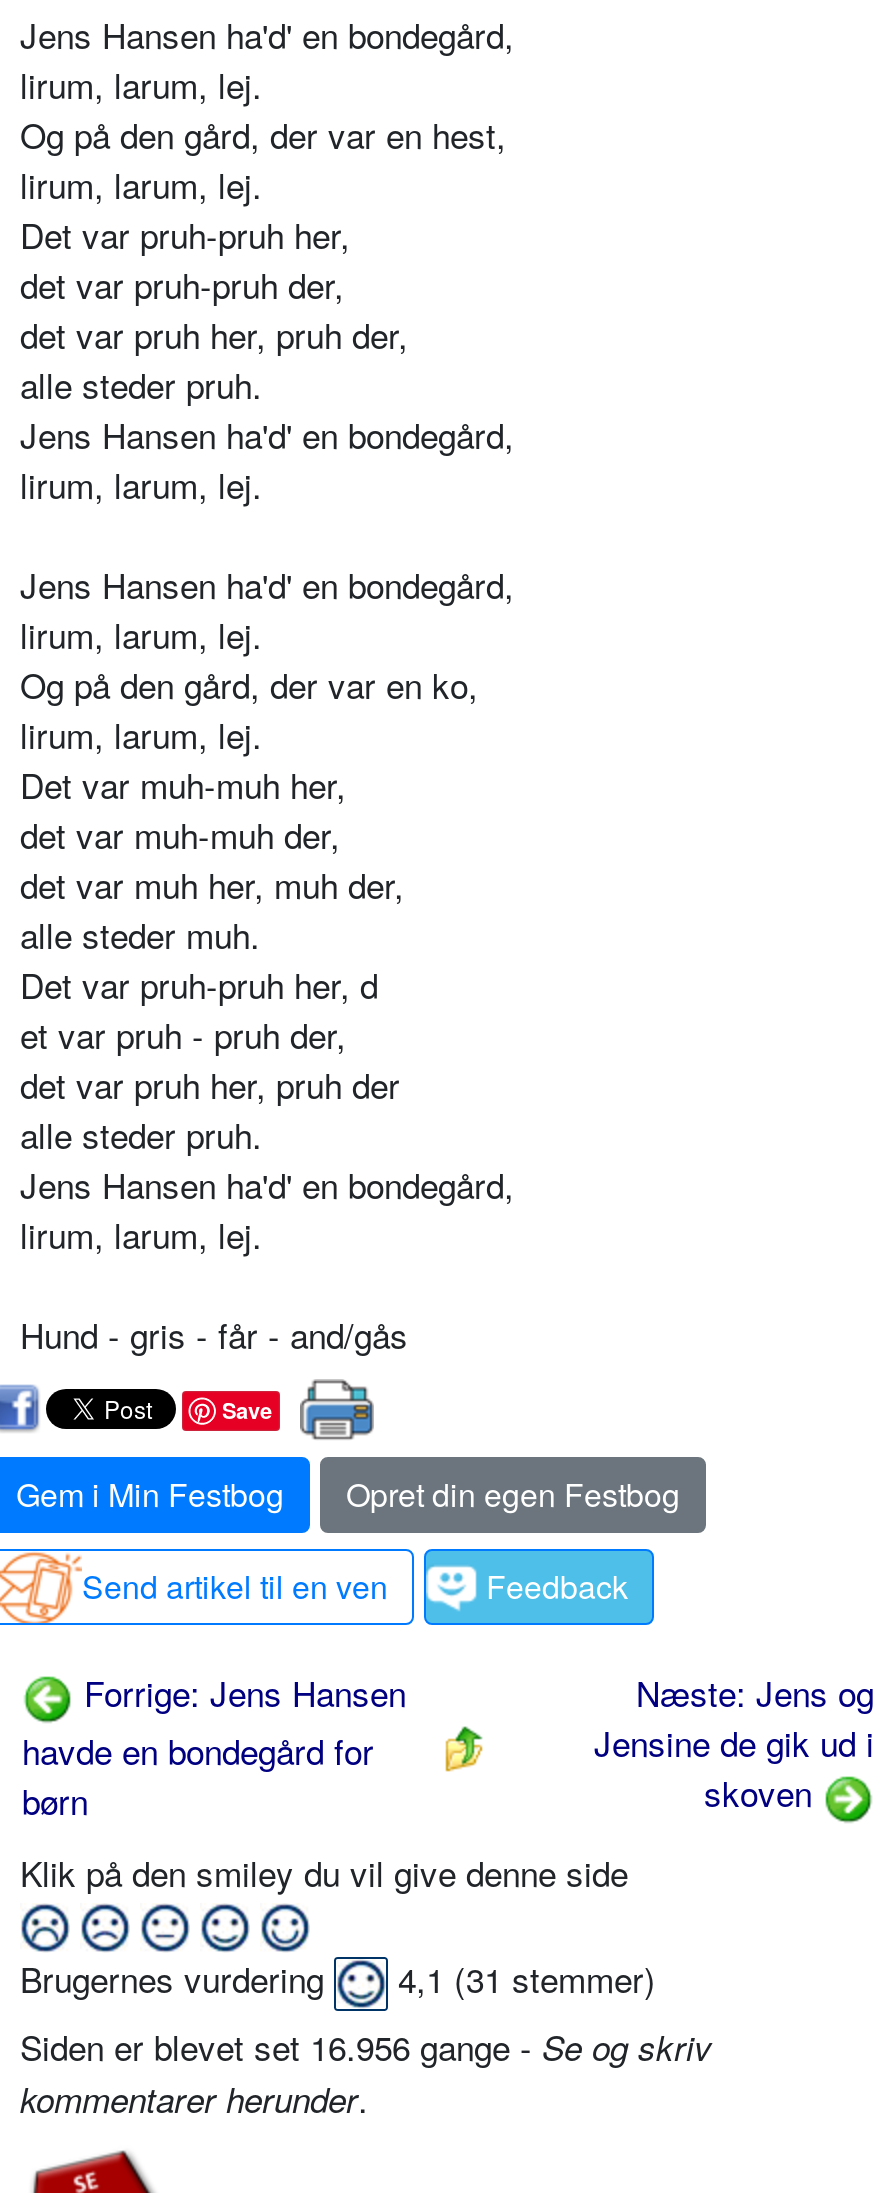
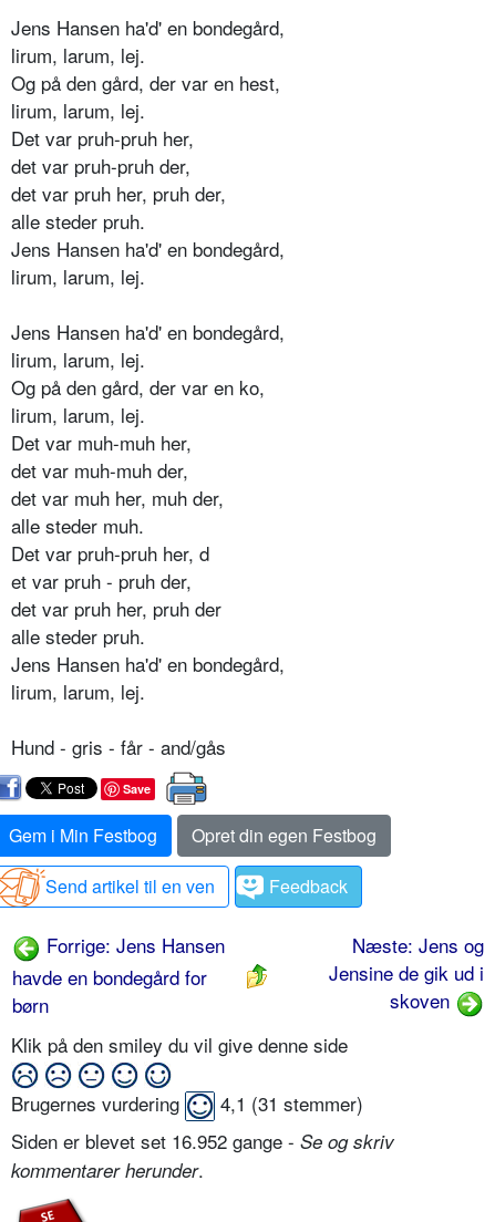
[20,2021,712,2071] Siden er blevet set 16.956 gange - Se og skriv -> [11,1127,394,1155] Siden er blevet set 16.952 gange - Se og skriv

